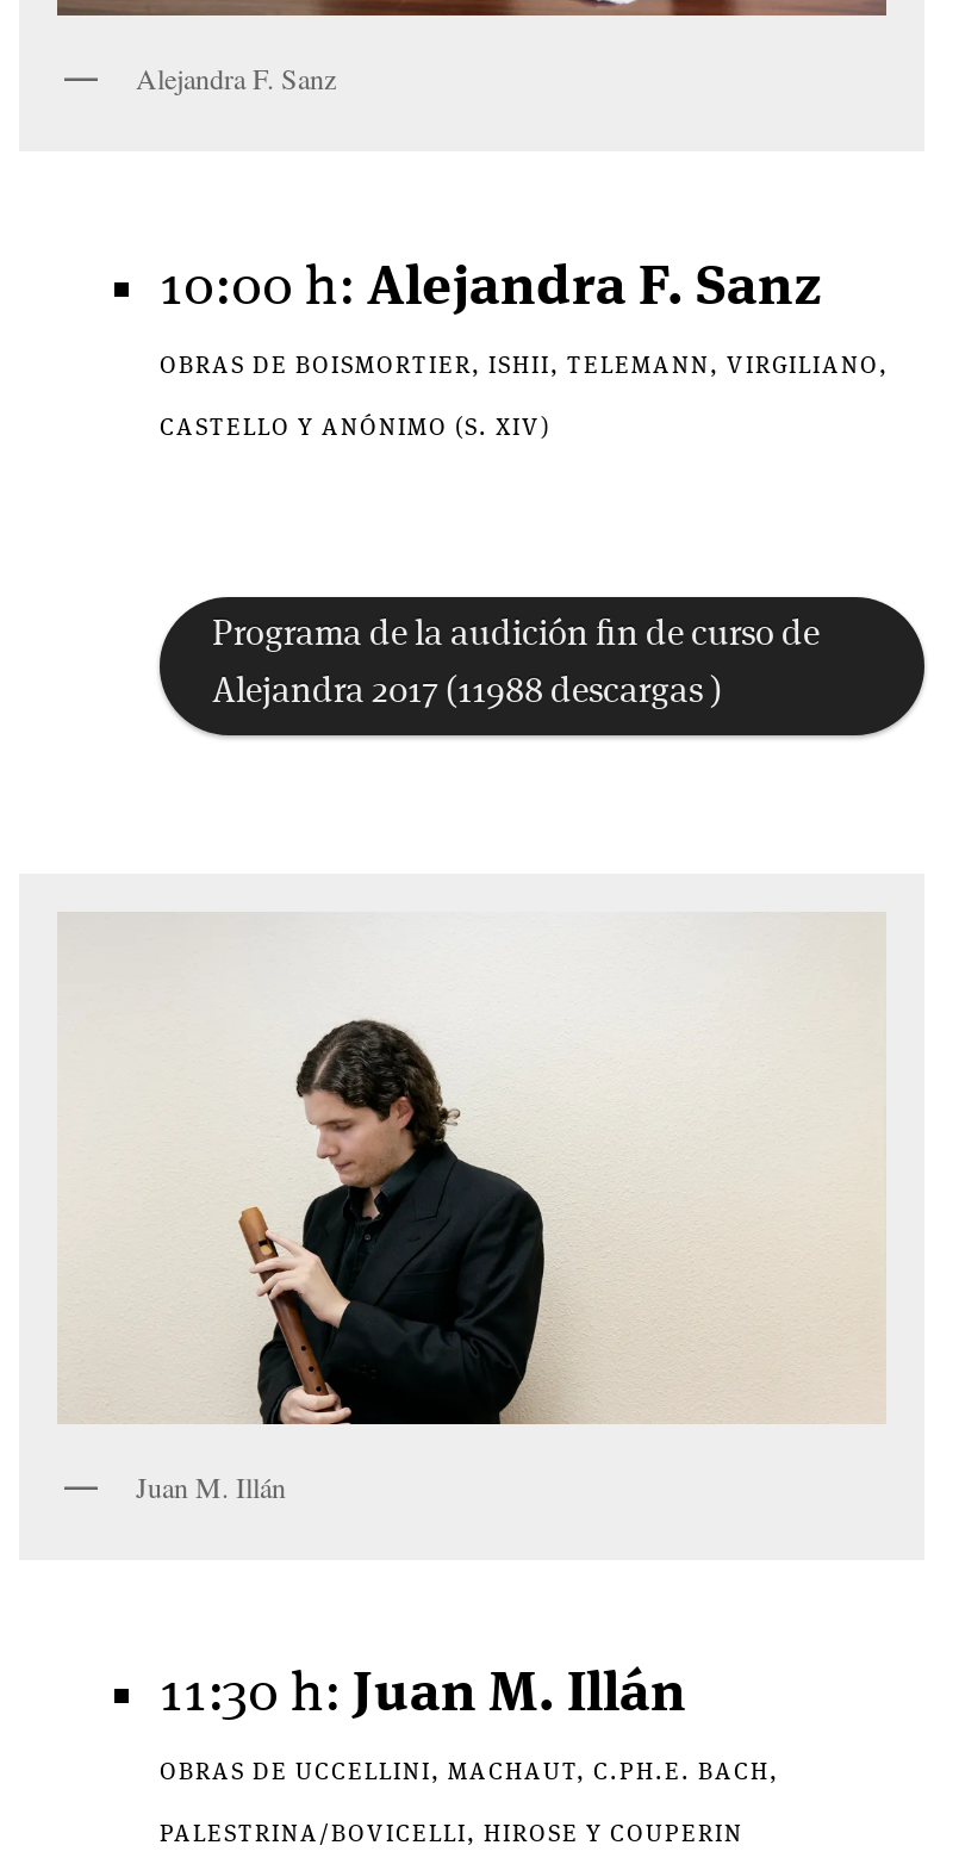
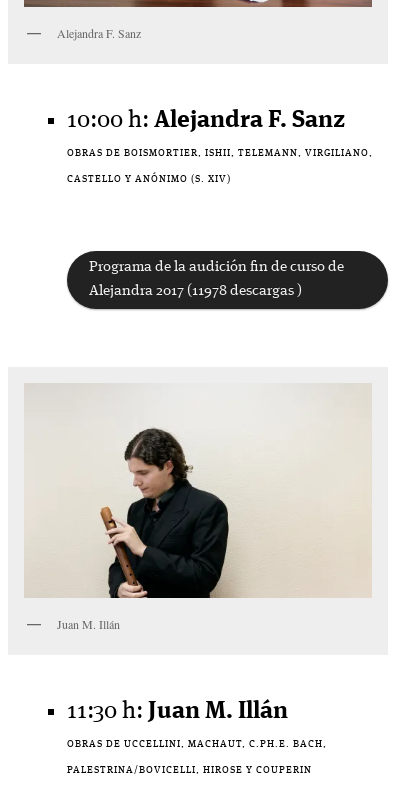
[212,676,722,712] Alejandra 2017 (11988 descargas ) -> [89,284,302,299] Alejandra 2017 (11978 descargas )

